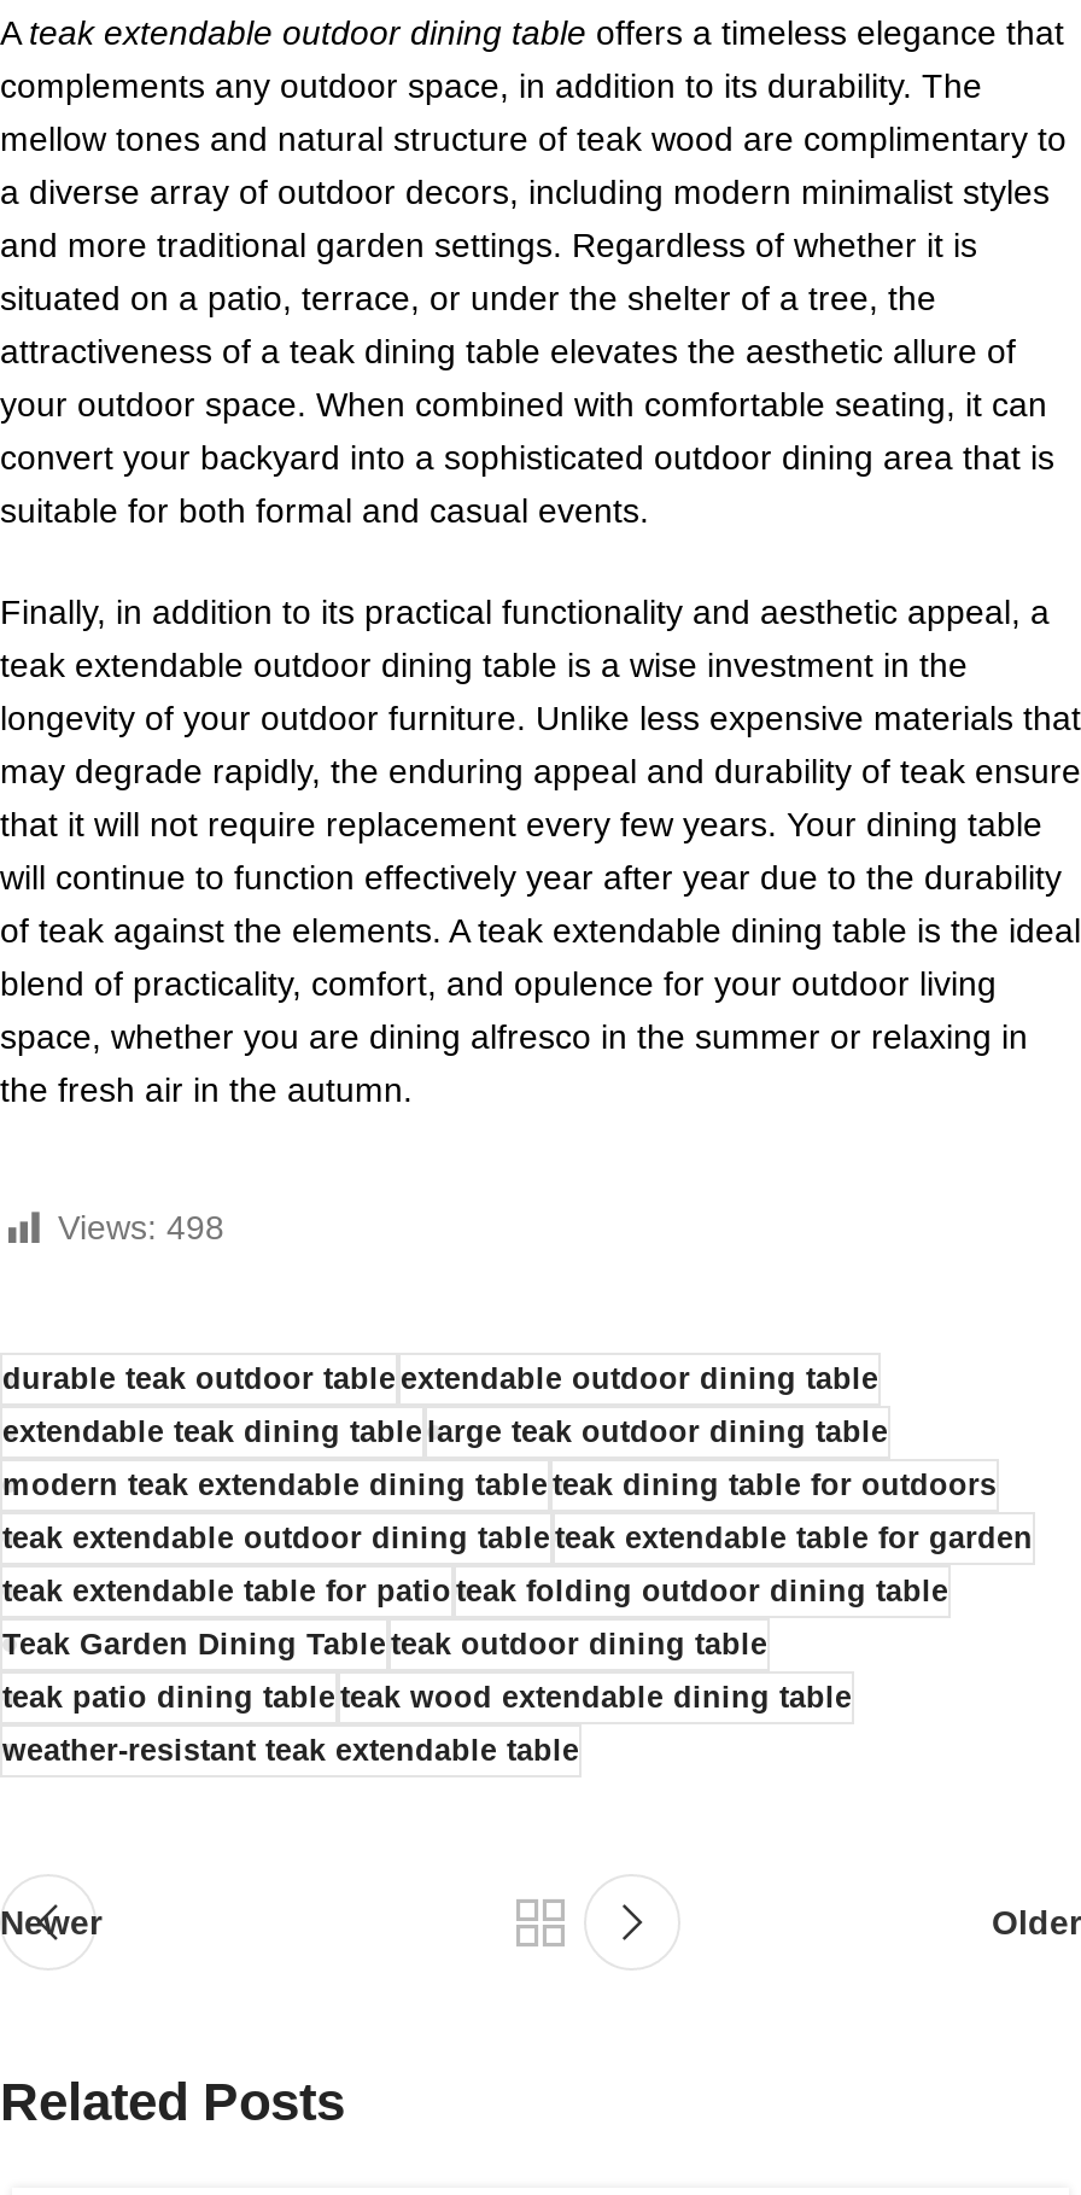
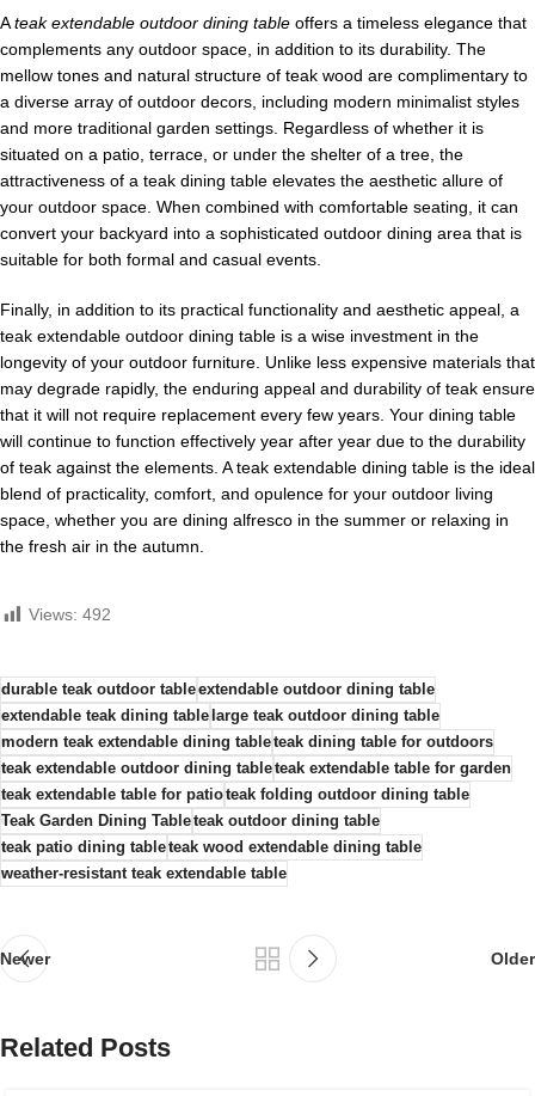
[58,1209,224,1247] Views: 498 -> [29,605,111,624] Views: 492

